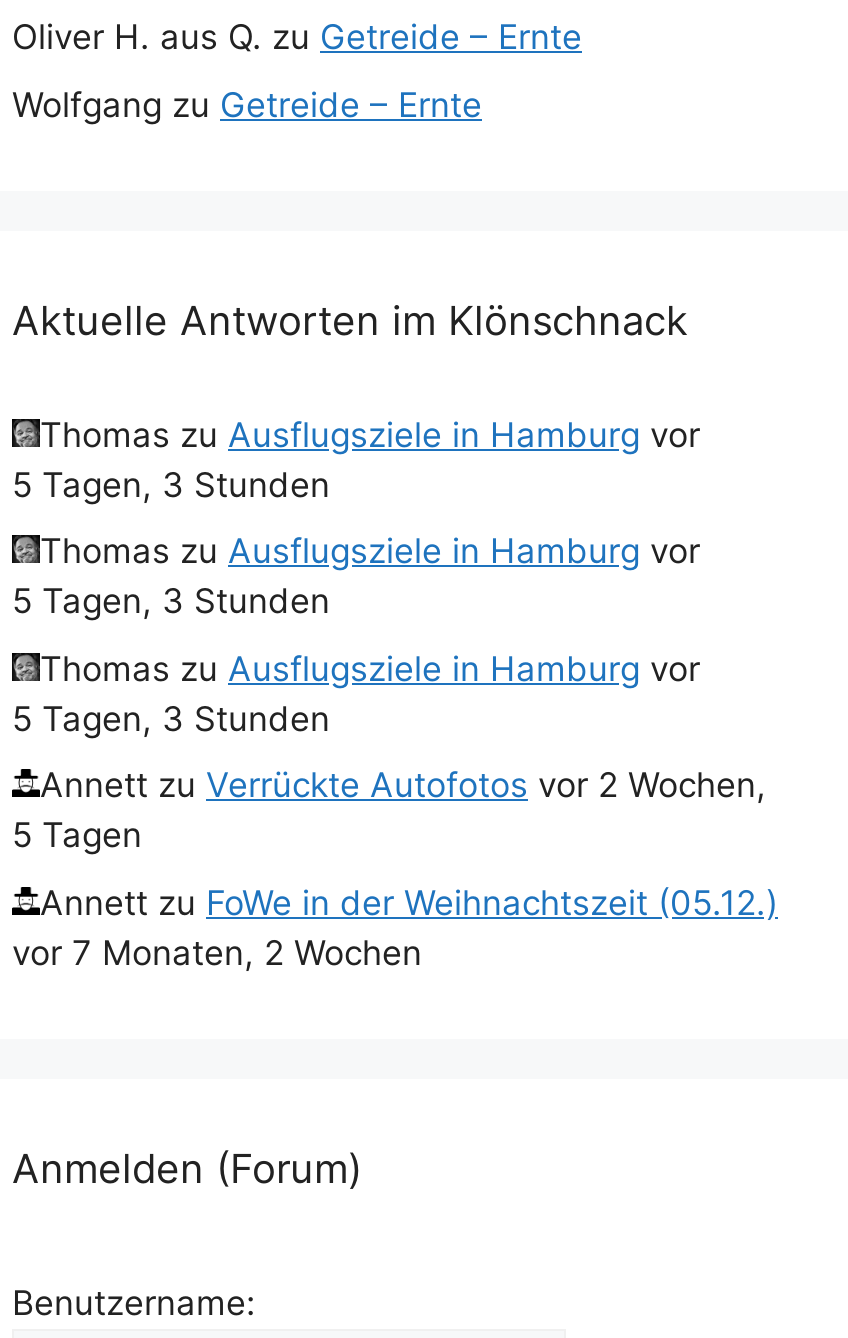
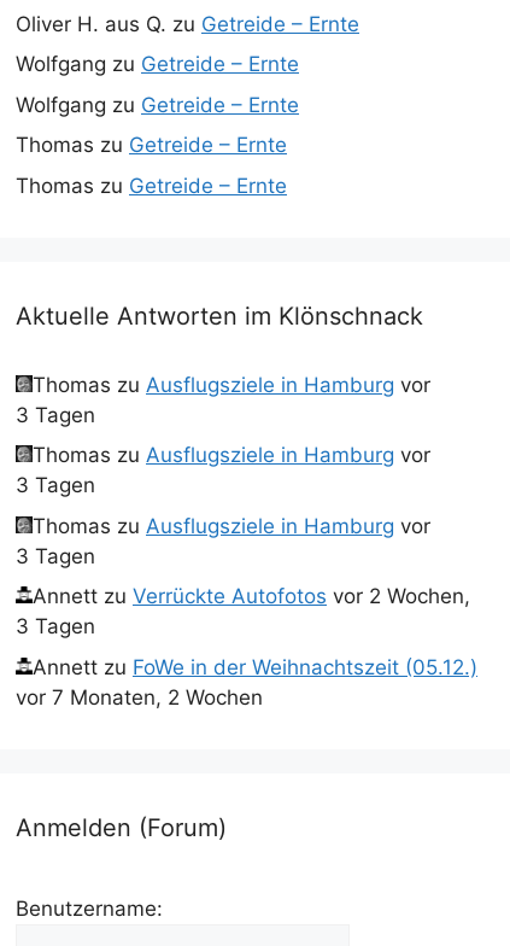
none -> [16,92,299,197] Wolfgang zu Getreide – Ernte | Thomas zu Getreide – Ernte | Thomas zu Getreide – Ernte
[12,464,330,504] 5 Tagen, 3 Stunden -> [16,402,95,427] 3 Tagen
[12,581,330,621] 5 Tagen, 3 Stunden -> [16,473,95,497] 3 Tagen
[12,698,330,738] 5 Tagen, 3 Stunden -> [16,544,95,568] 3 Tagen
[12,815,142,855] 5 Tagen -> [16,614,95,638] 3 Tagen

